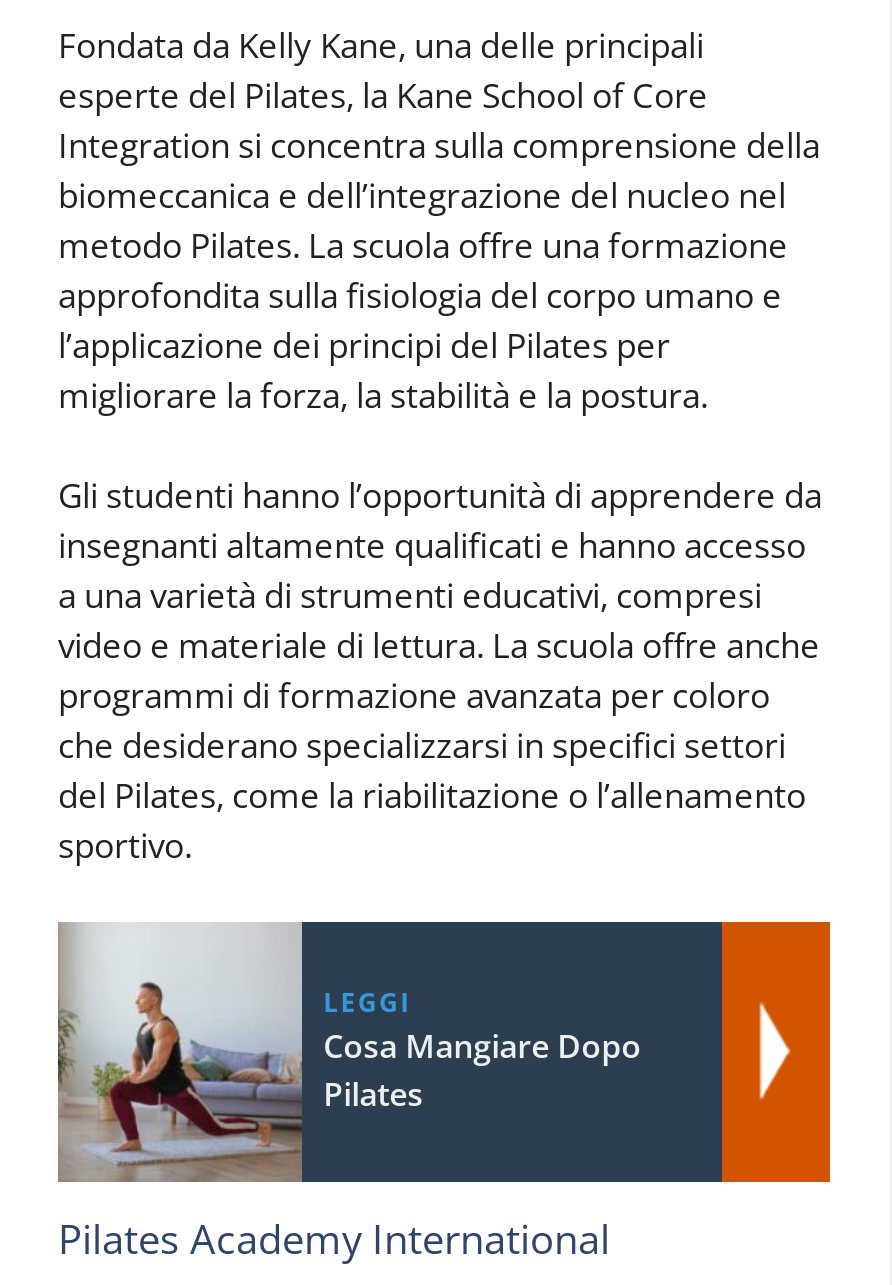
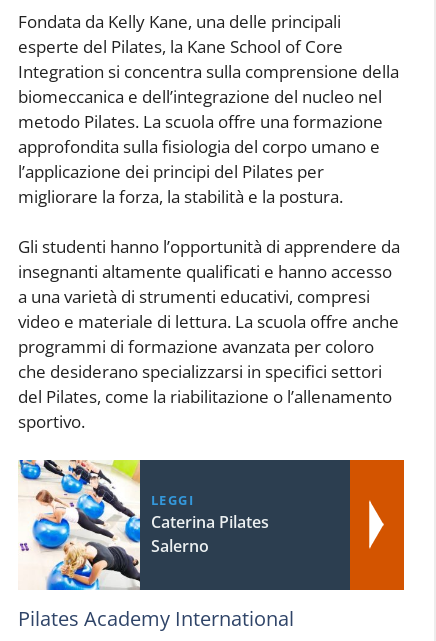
[56,922,641,1184] [image] | Cosa Mangiare Dopo | Pilates -> [18,459,269,591] [image] | Caterina Pilates | Salerno

